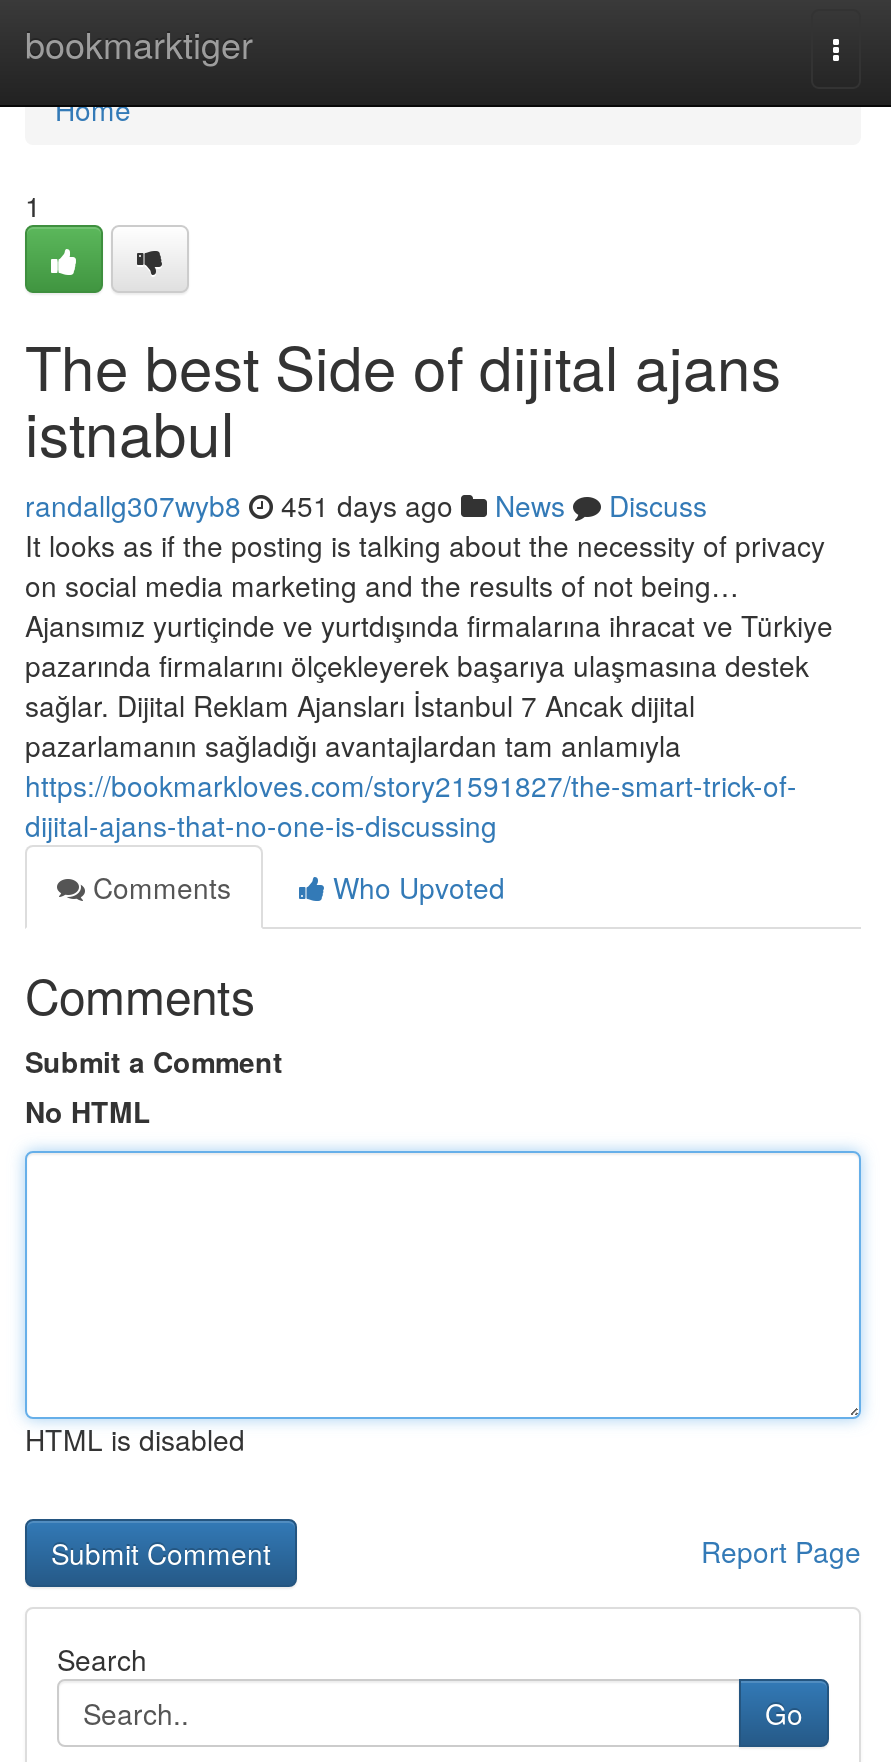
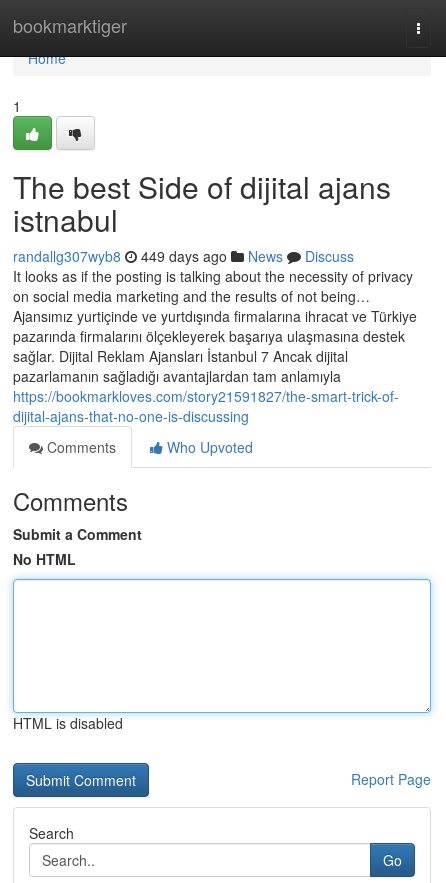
[25,485,707,525] randallg307wyb8 451 days ago News Discuss -> [13,246,354,266] randallg307wyb8 449 days ago News Discuss

